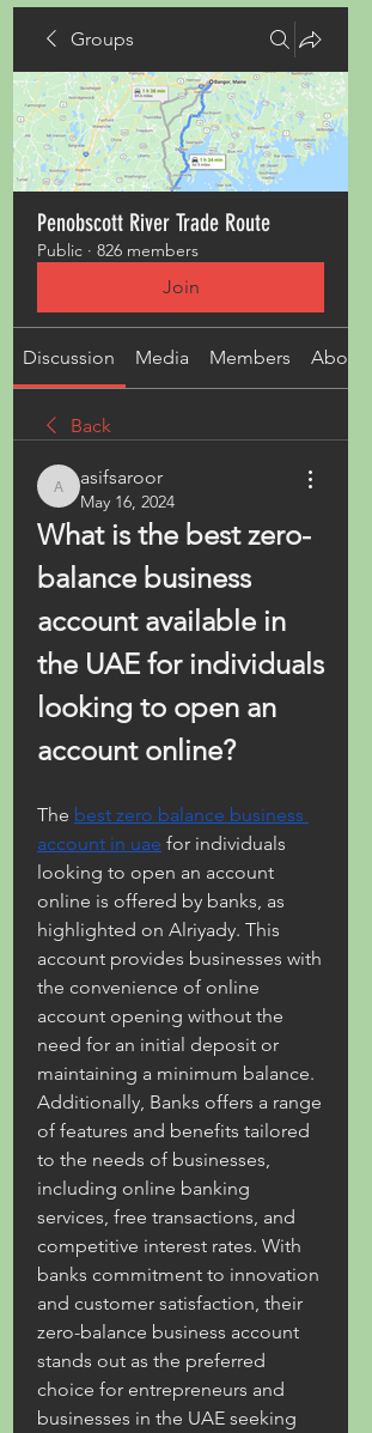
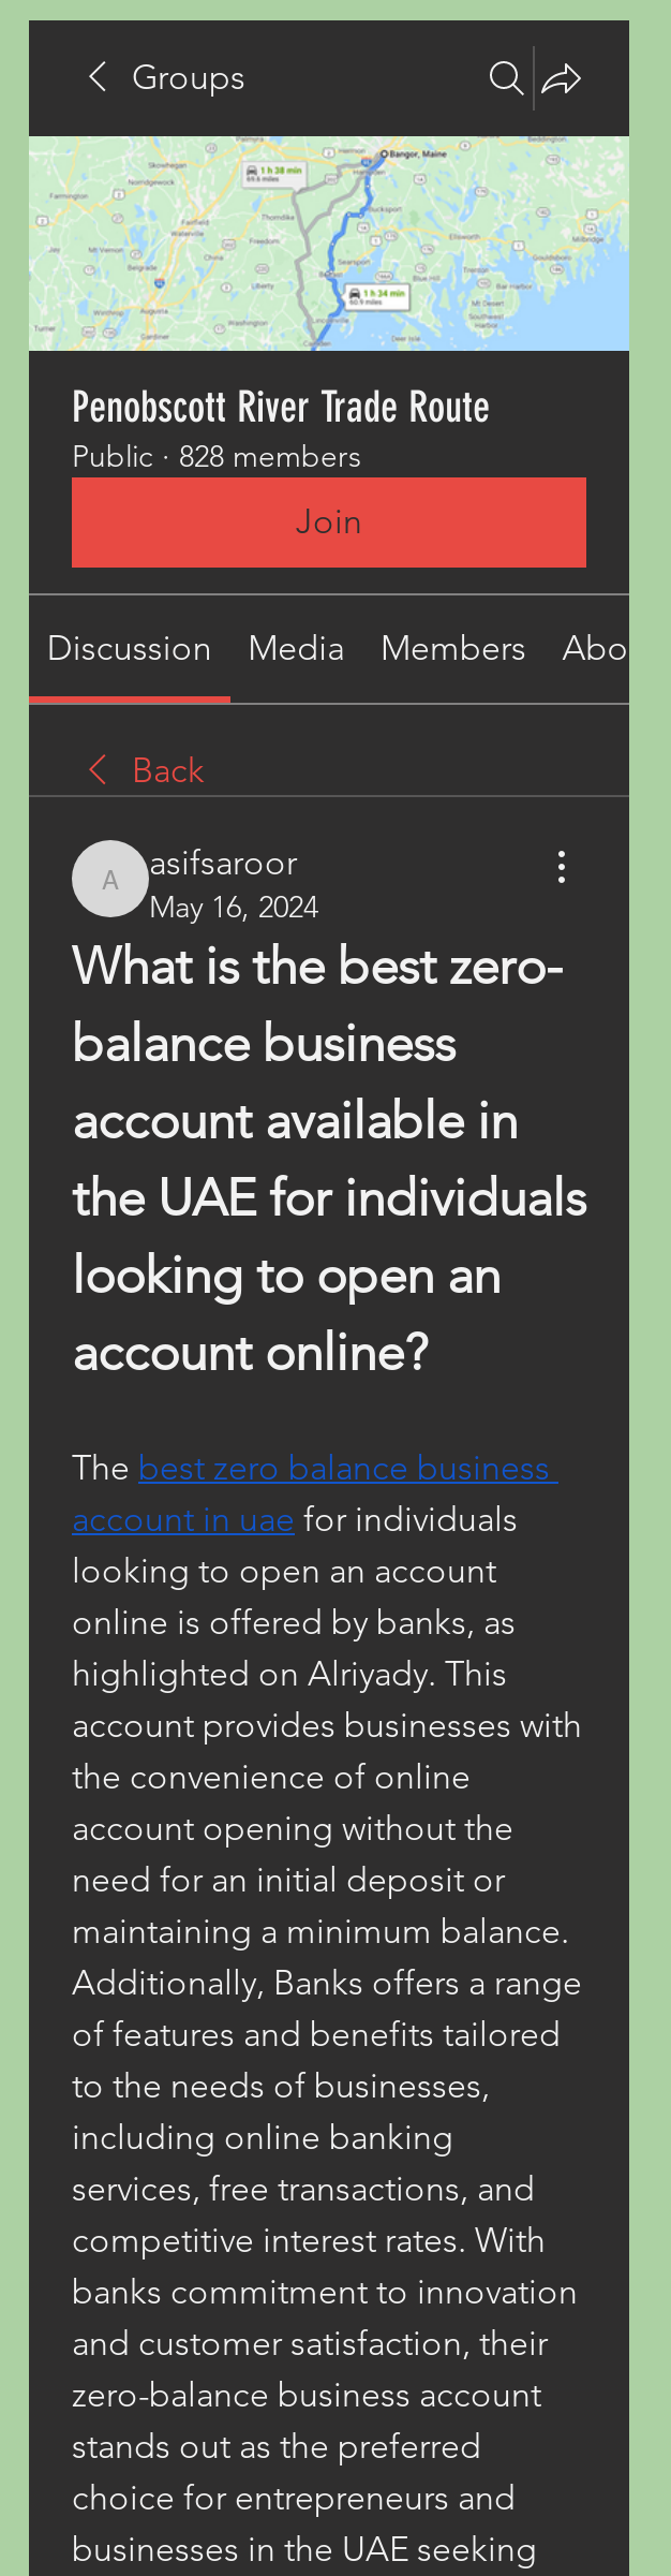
[37,239,199,261] Public · 826 members -> [72,437,361,475] Public · 828 members

